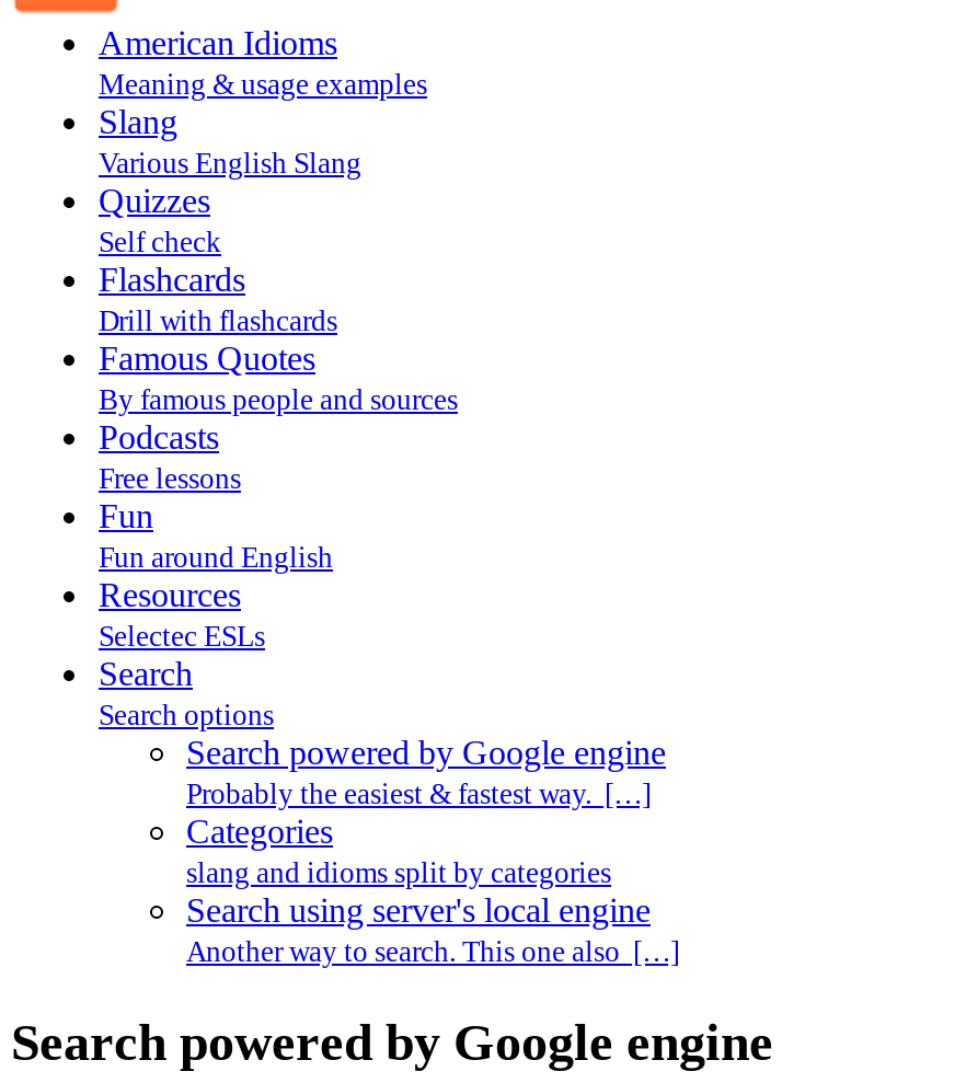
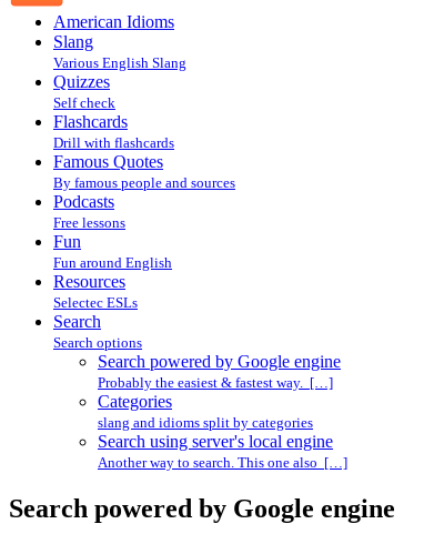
[99,68,427,101] Meaning & usage examples -> none

